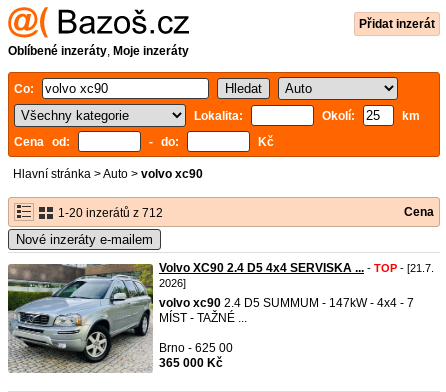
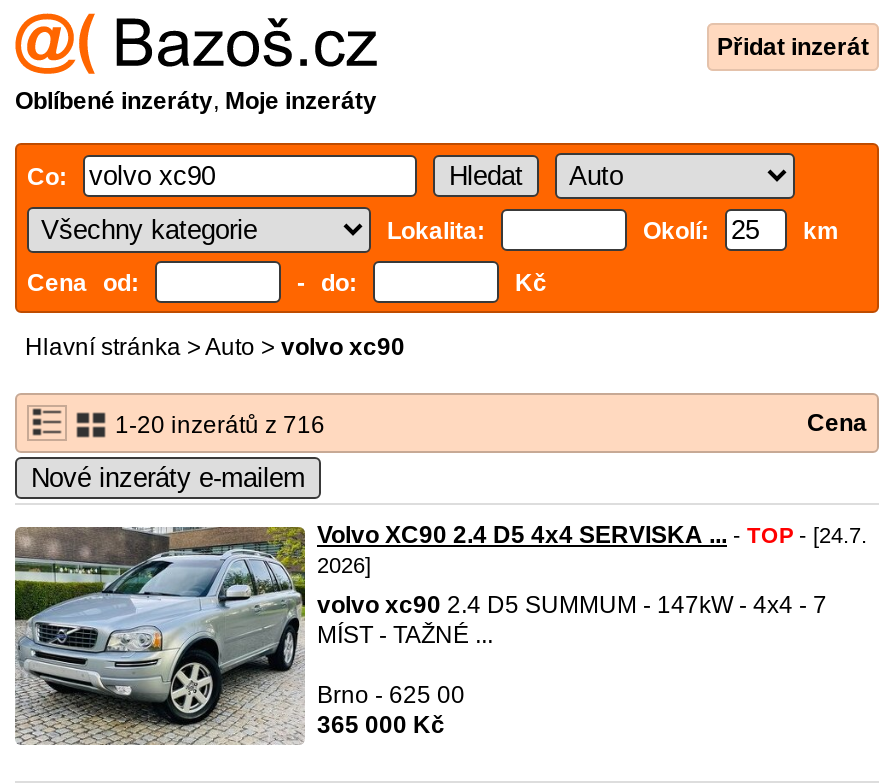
[55,206,163,220] 1-20 inzerátů z 712 -> [109,411,325,439] 1-20 inzerátů z 716
[159,261,434,275] Volvo XC90 2.4 D5 4x4 SERVISKA ... - TOP - [21.7. -> [317,521,867,549] Volvo XC90 2.4 D5 4x4 SERVISKA ... - TOP - [24.7.

